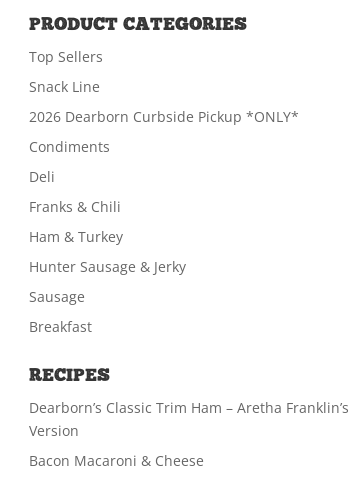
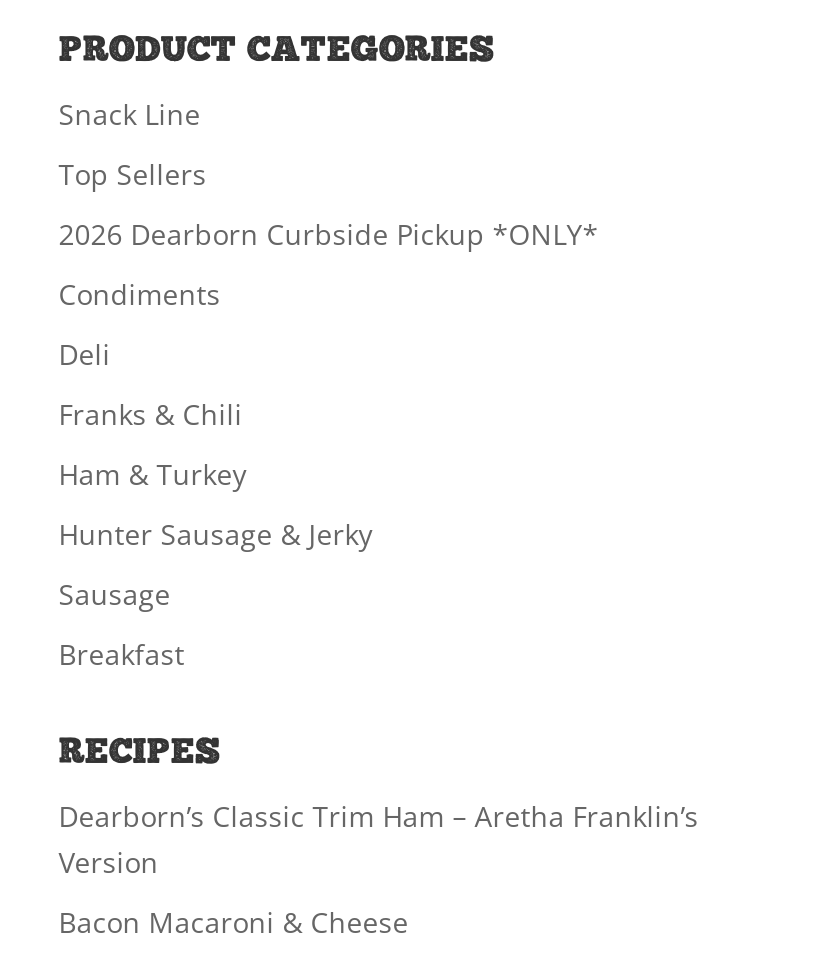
moved [29,47,103,66] -> [59,156,207,194]: Top Sellers
moved [29,77,100,96] -> [59,96,201,134]: Snack Line

